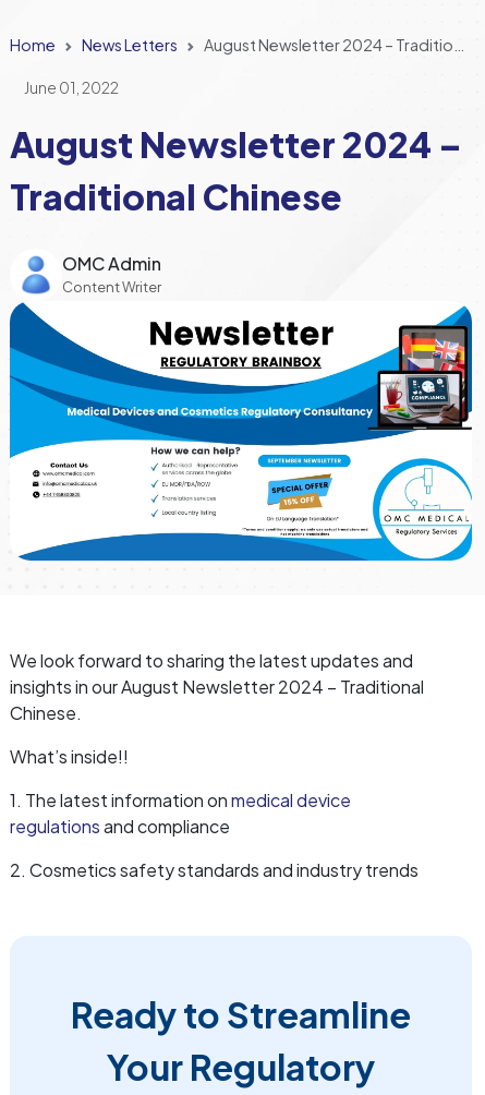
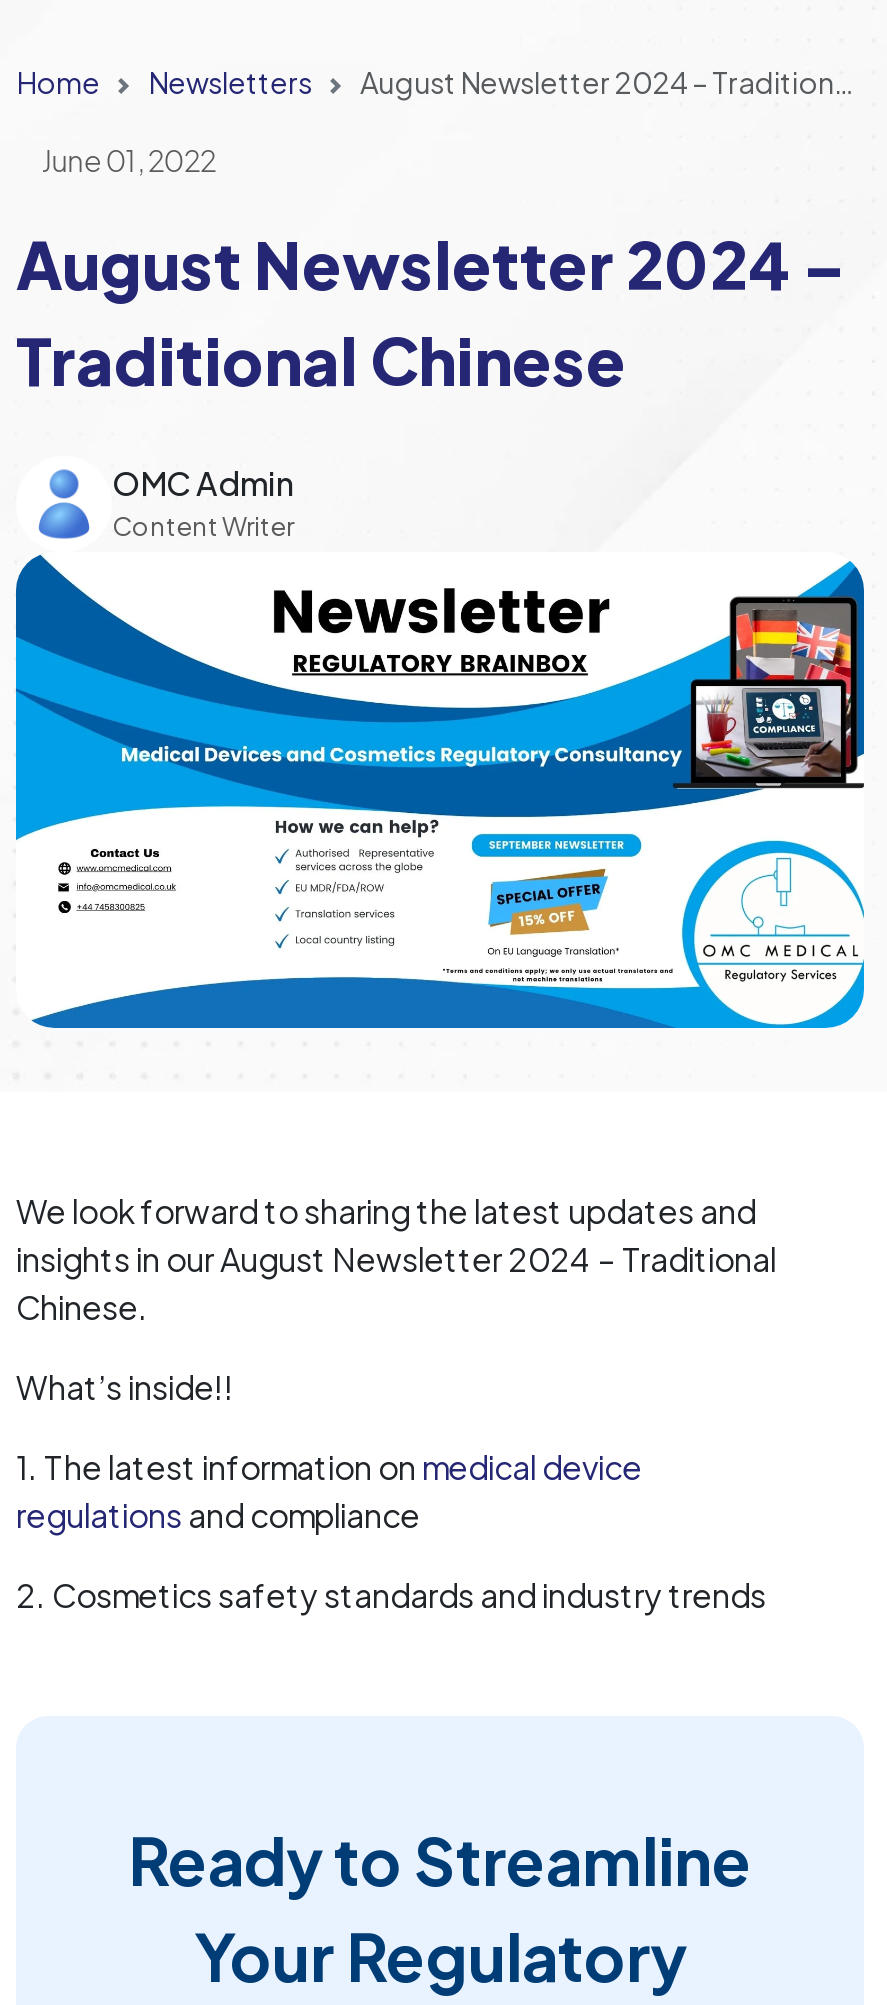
[82,34,178,54] News Letters -> [148,63,312,99] Newsletters

